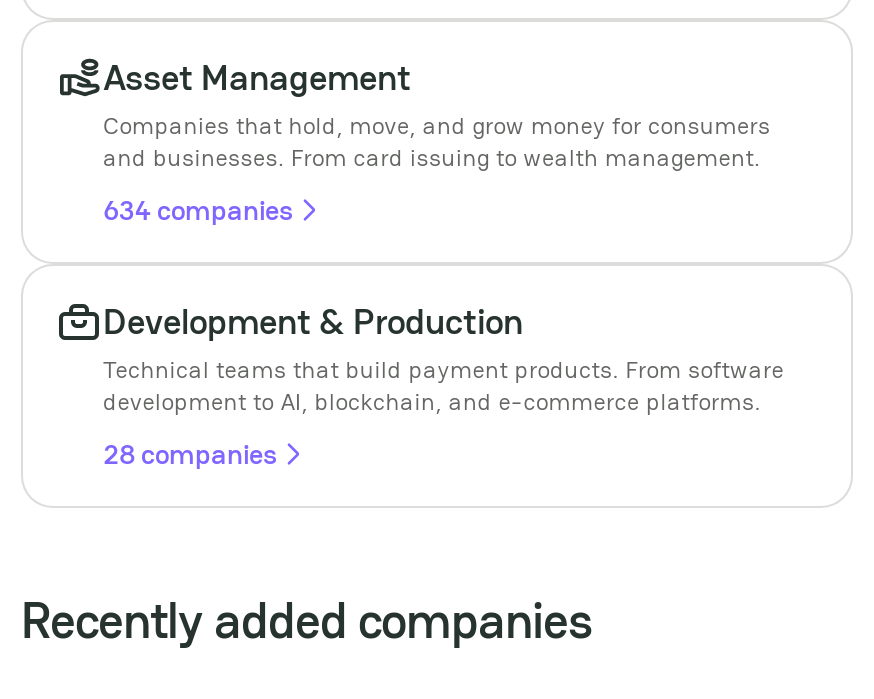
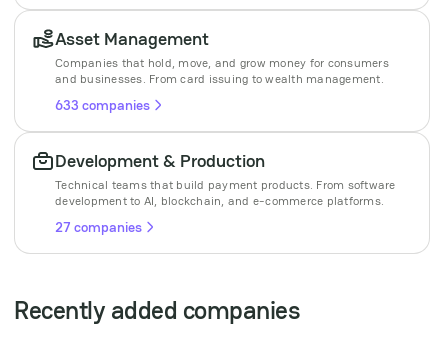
[103,192,293,228] 634 companies -> [55,96,150,114] 633 companies
[103,436,277,472] 28 companies -> [55,218,142,236] 27 companies

